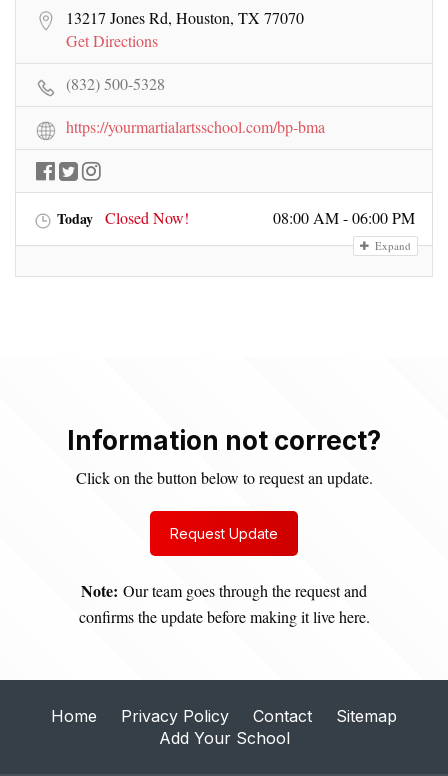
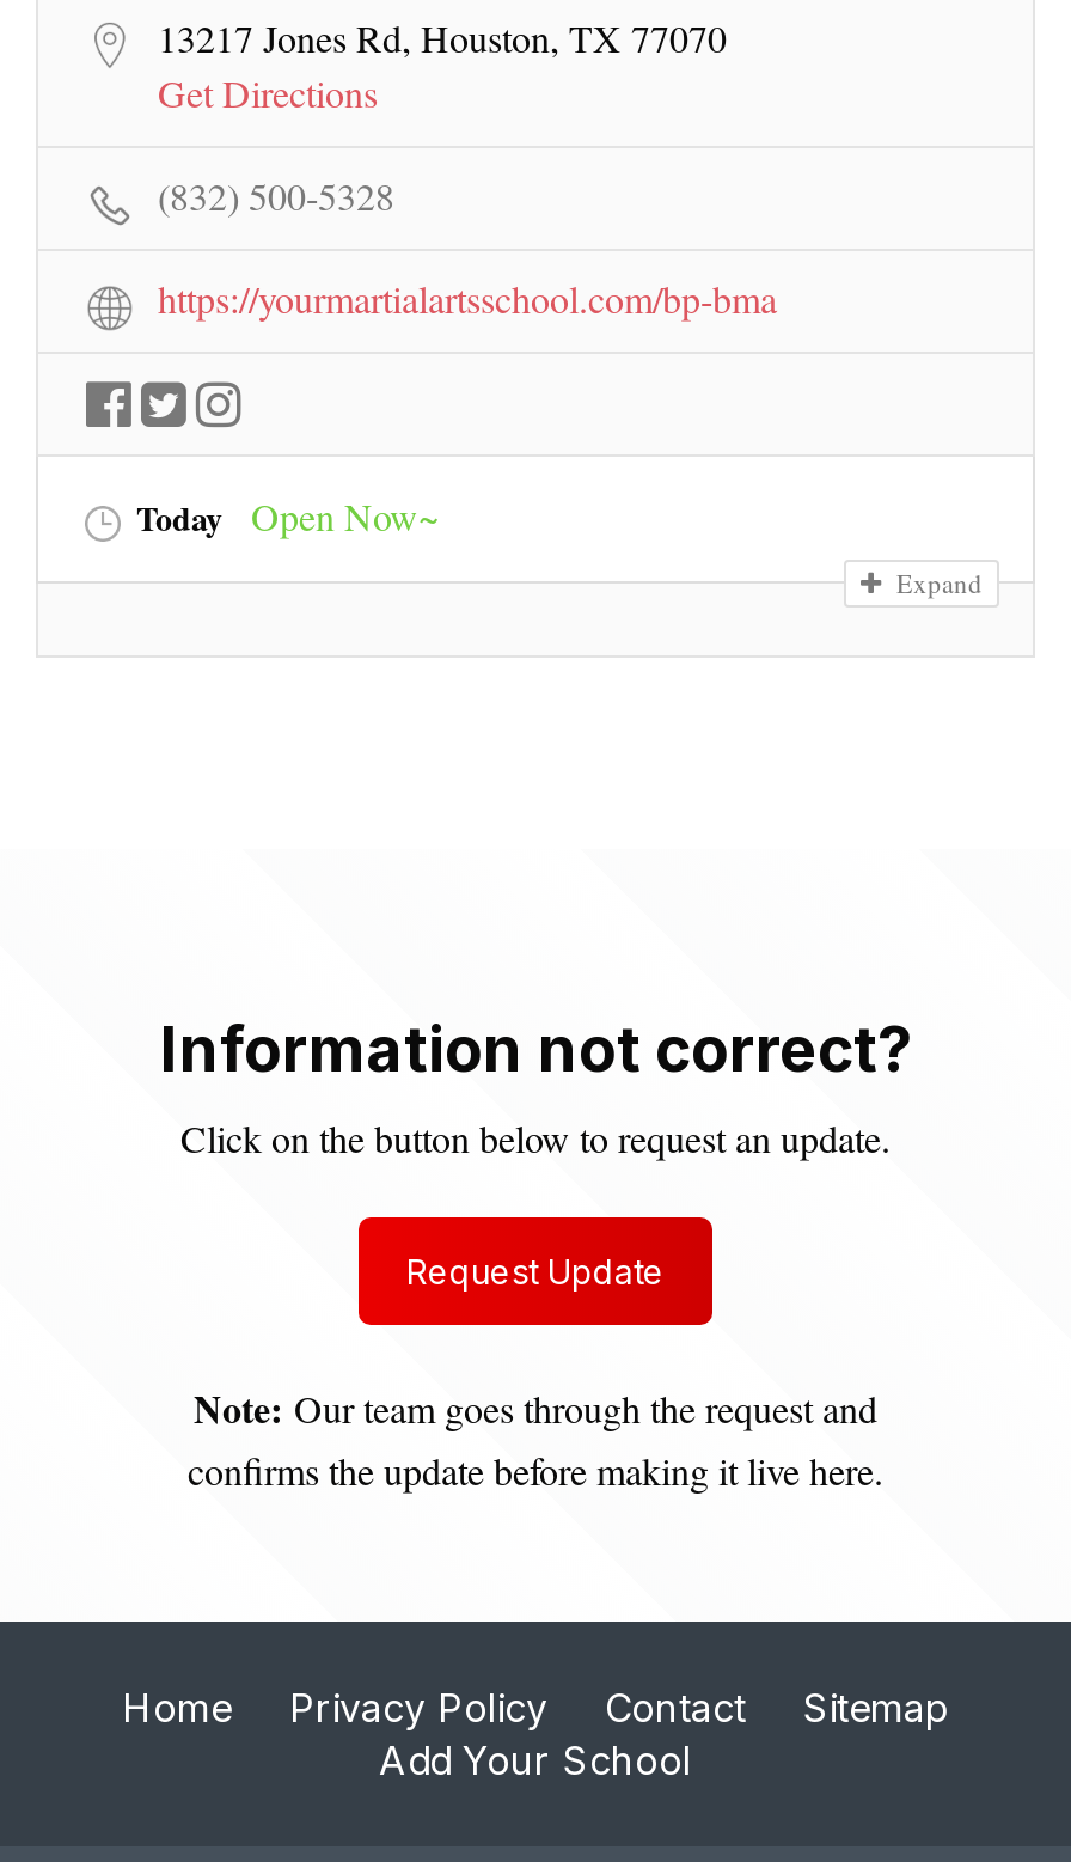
[53,207,415,229] Today Closed Now! | 08:00 AM - 06:00 PM -> [127,491,440,544] Today Open Now~

